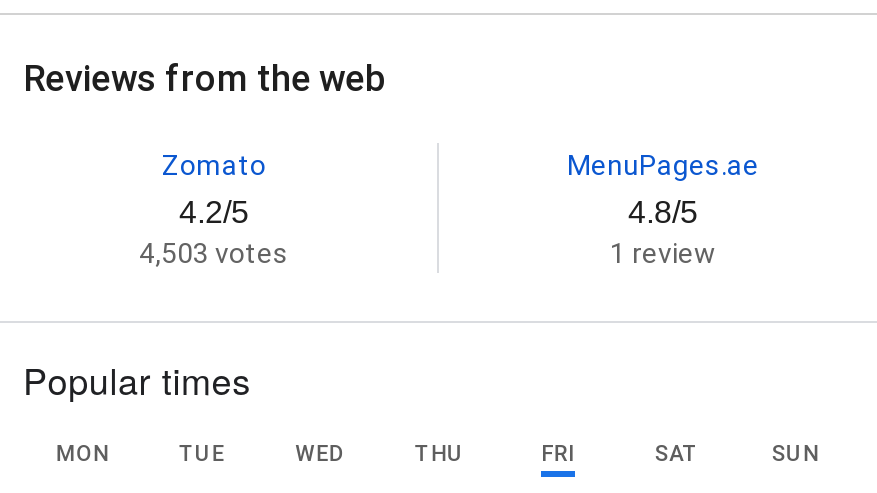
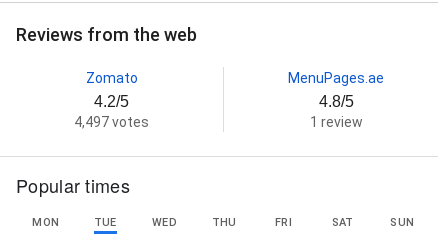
[139,237,289,269] 4,503 votes -> [74,114,149,130] 4,497 votes

